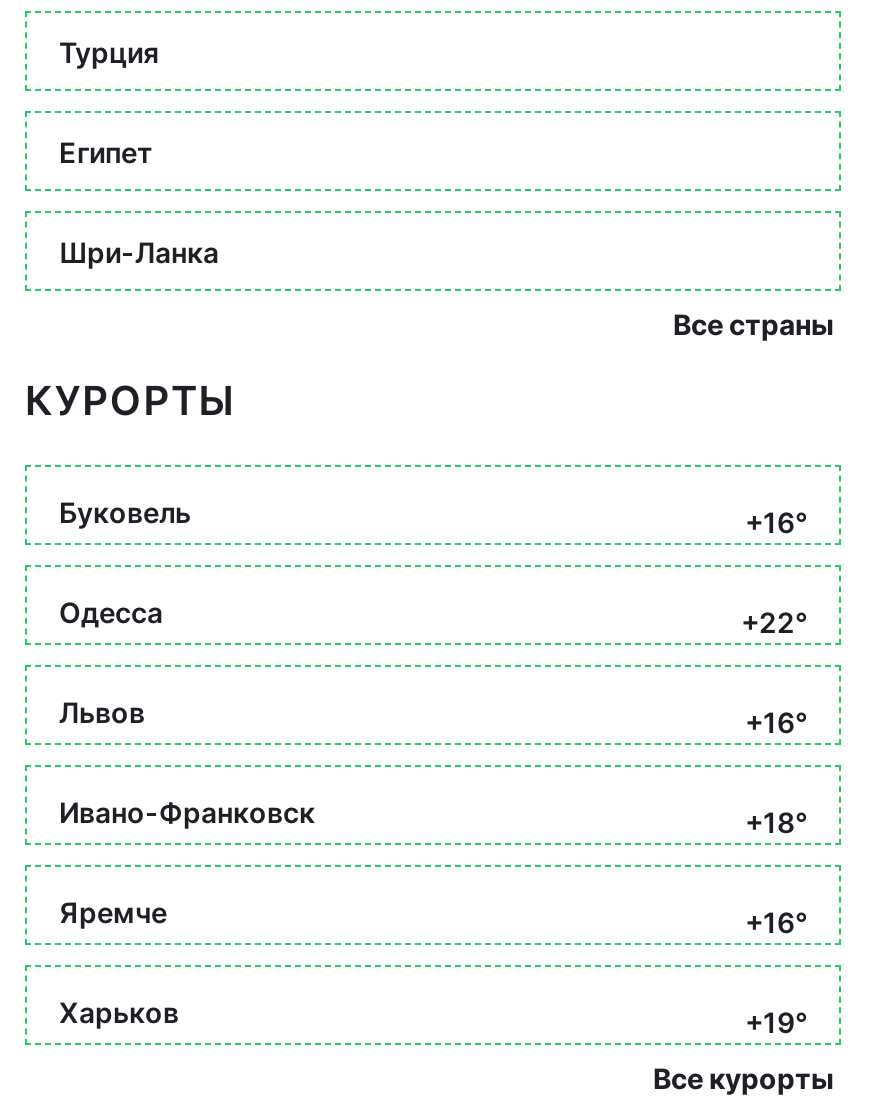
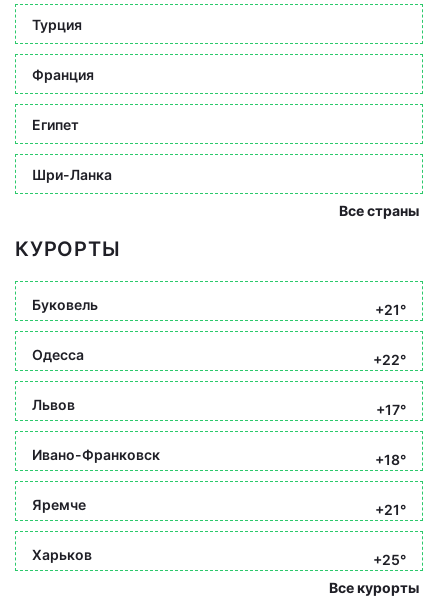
none -> [32,65,94,82] Франция
[745,505,807,539] +16° -> [375,301,406,318] +21°
[745,705,807,739] +16° -> [376,401,406,418] +17°
[745,905,807,939] +16° -> [375,501,406,518] +21°
[745,1005,807,1039] +19° -> [373,551,406,568] +25°

